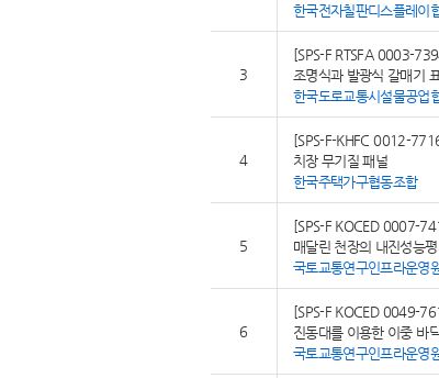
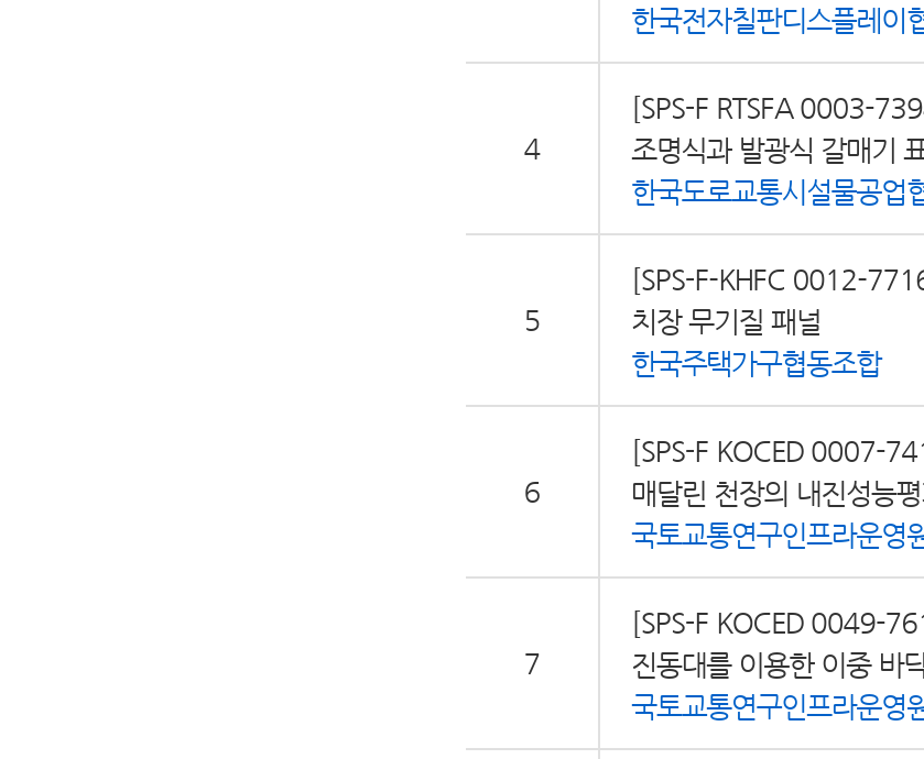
[240,66,248,82] 3 -> [524,132,540,165] 4
[240,152,248,168] 4 -> [524,304,540,337] 5
[240,237,248,254] 5 -> [524,475,540,508] 6
[240,323,248,340] 6 -> [524,647,540,680] 7

